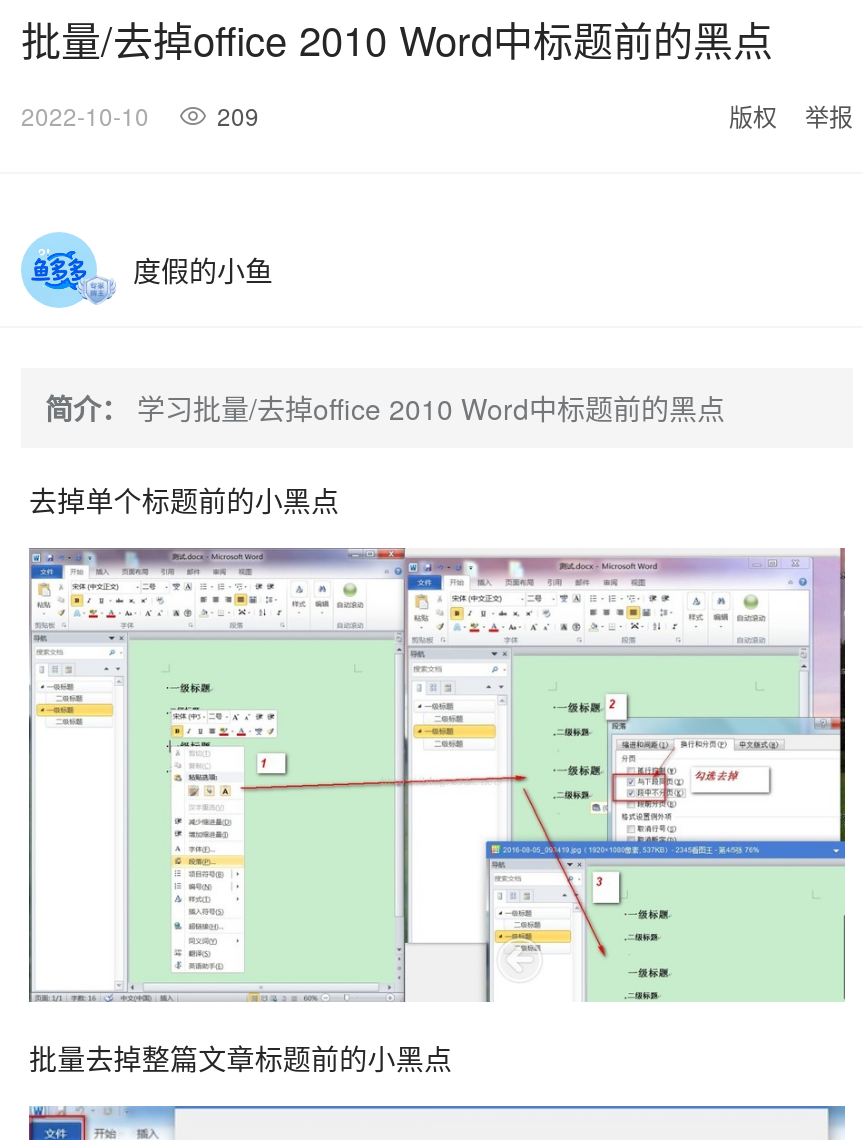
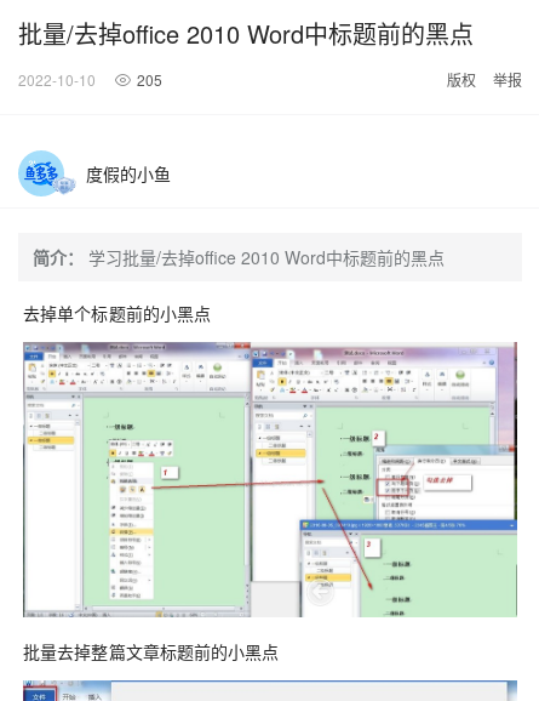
[21,98,259,132] 2022-10-10 209 -> [18,69,162,90] 2022-10-10 205

